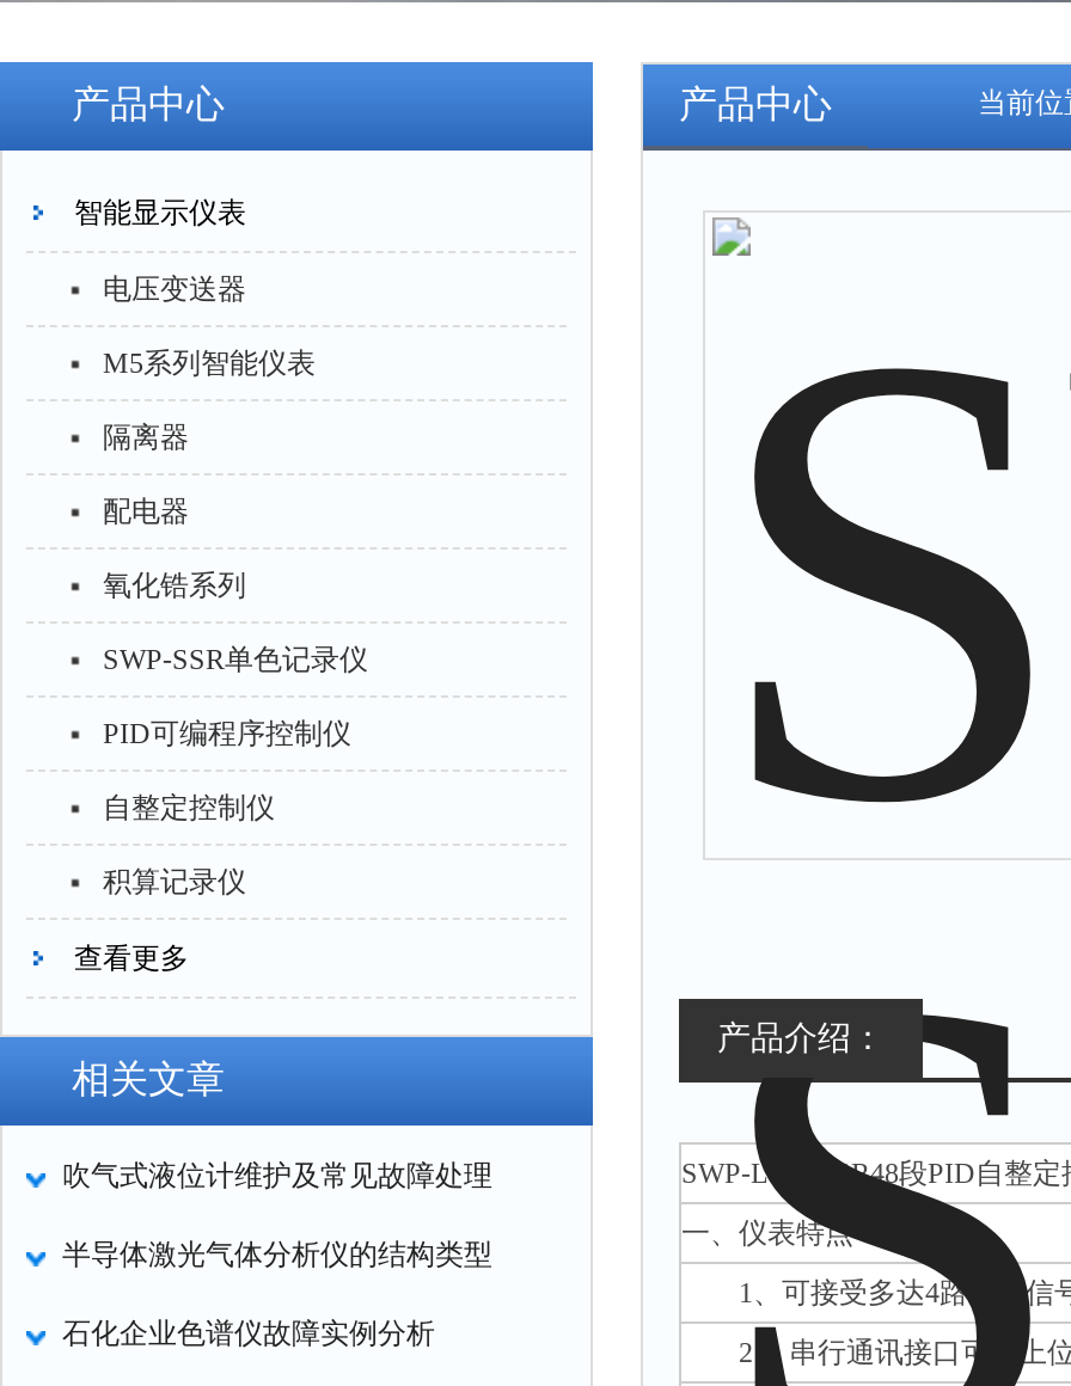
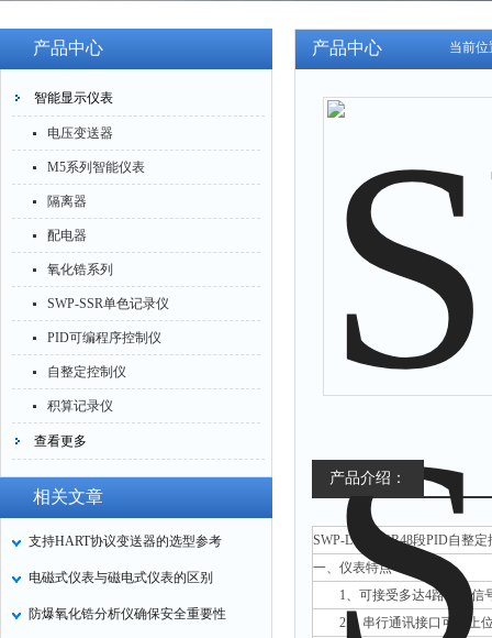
[62,1159,492,1192] 吹气式液位计维护及常见故障处理 -> [29,533,222,549] 支持HART协议变送器的选型参考
[62,1238,492,1271] 半导体激光气体分析仪的结构类型 -> [29,570,213,585] 电磁式仪表与磁电式仪表的区别
[62,1317,435,1350] 石化企业色谱仪故障实例分析 -> [29,606,226,621] 防爆氧化锆分析仪确保安全重要性

